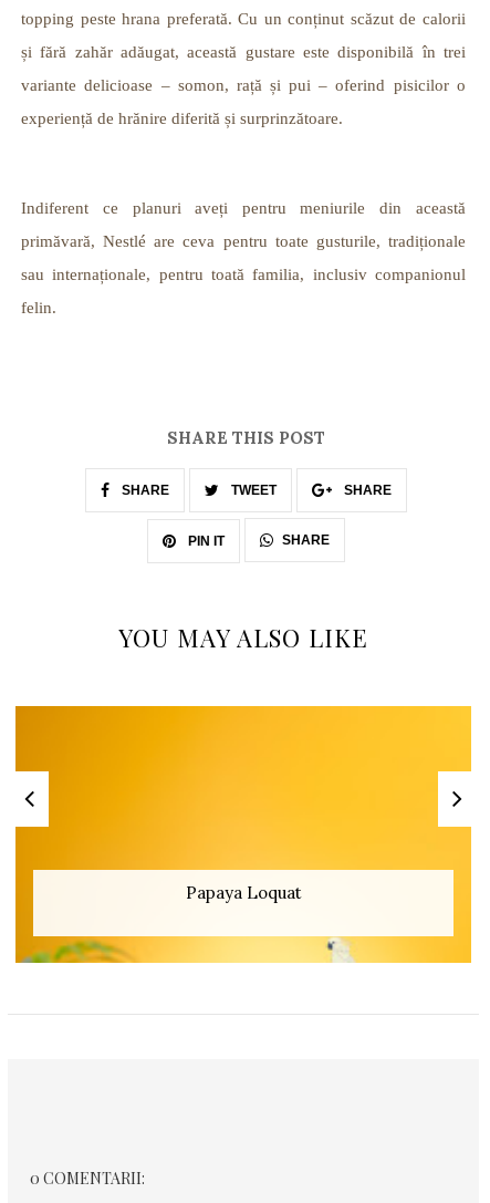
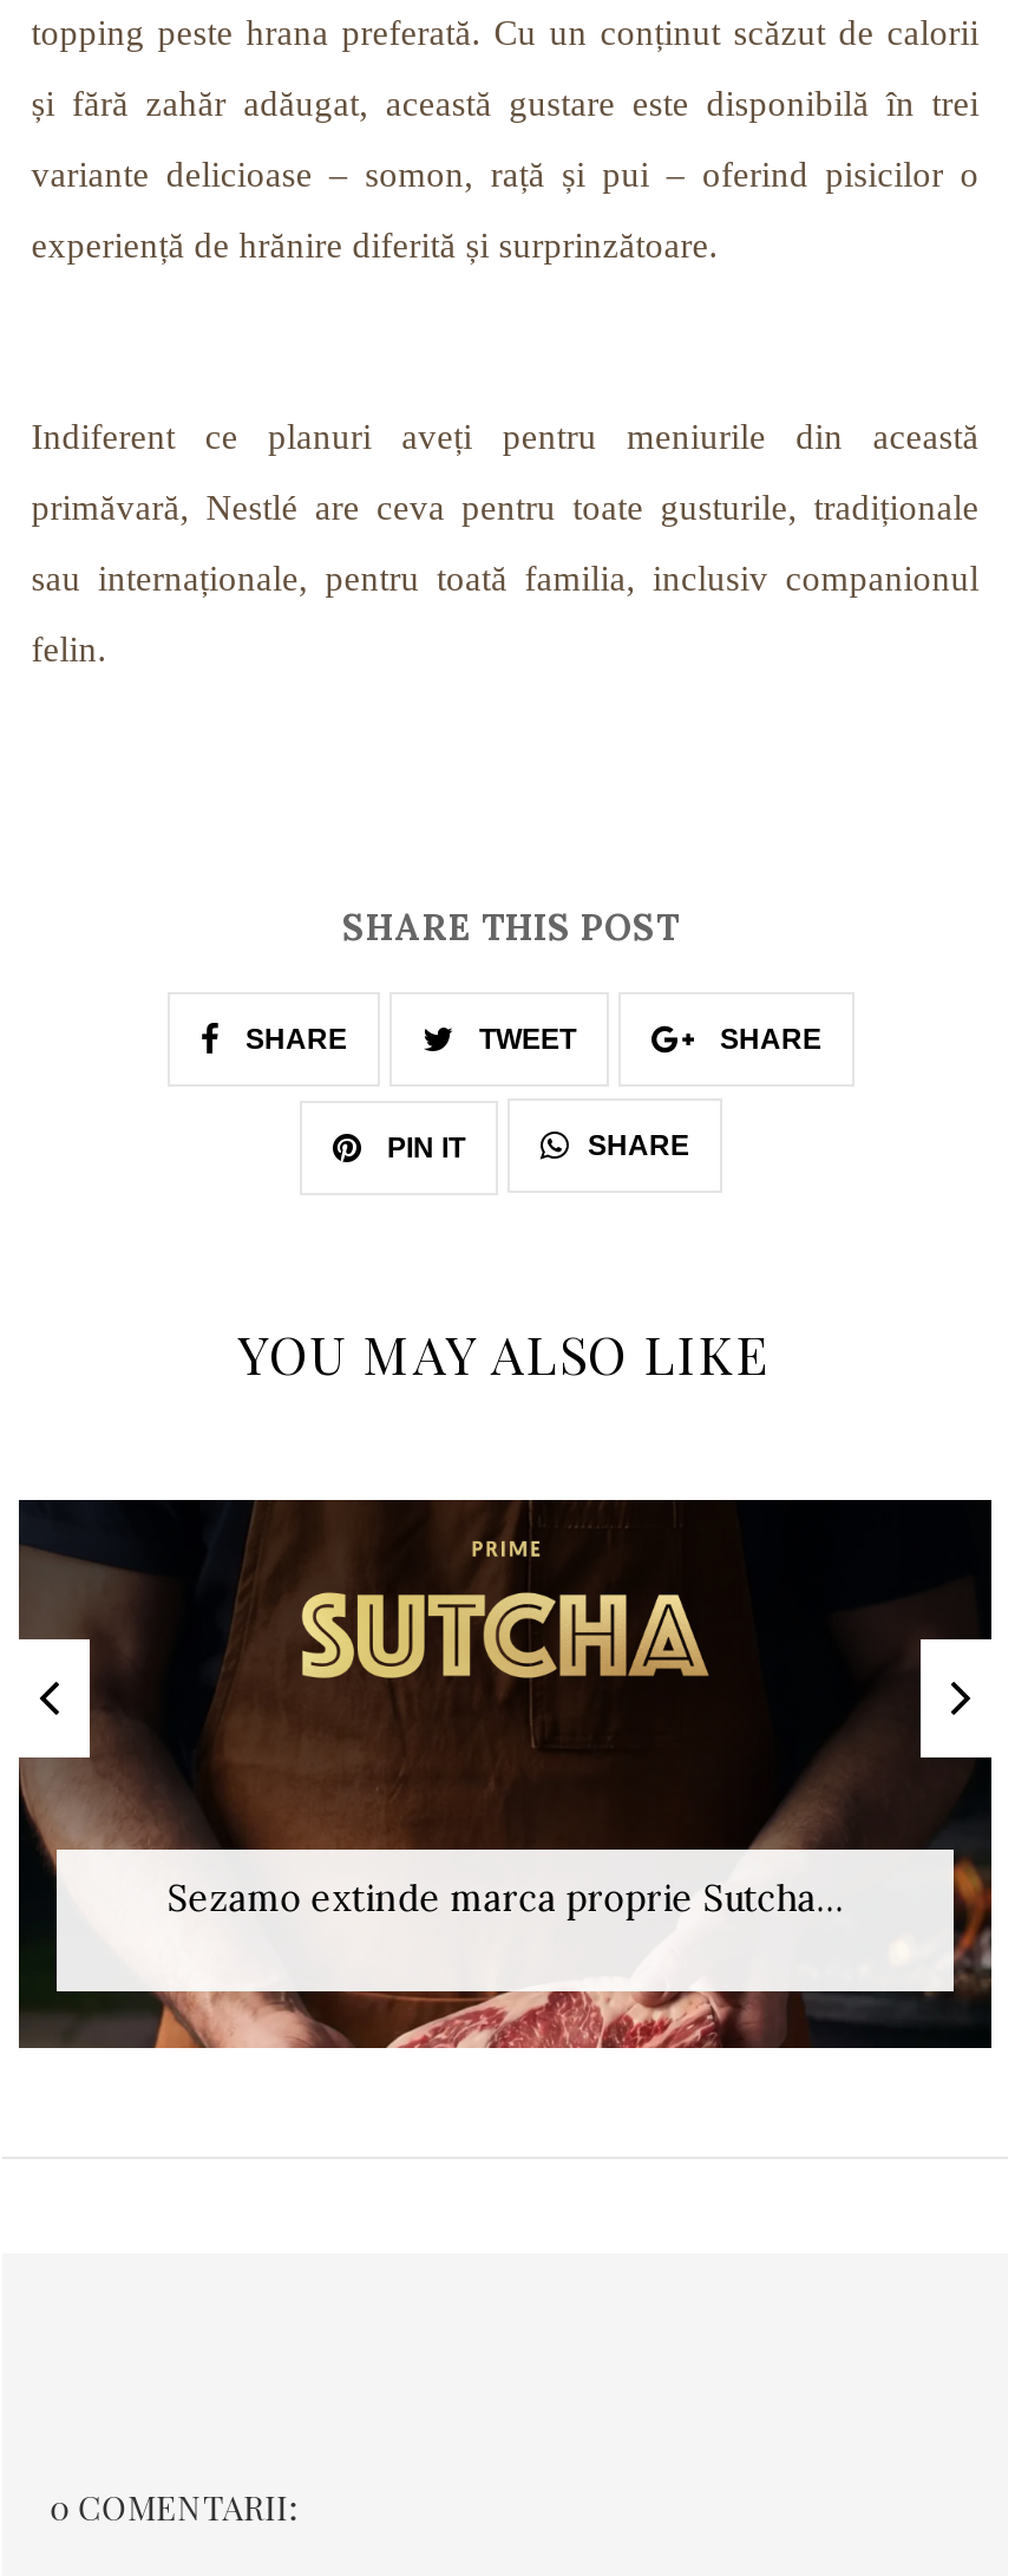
[14,705,472,964] [image] | Papaya Loquat -> [17,1498,994,2050] [image] | Sezamo extinde marca proprie Sutcha...

